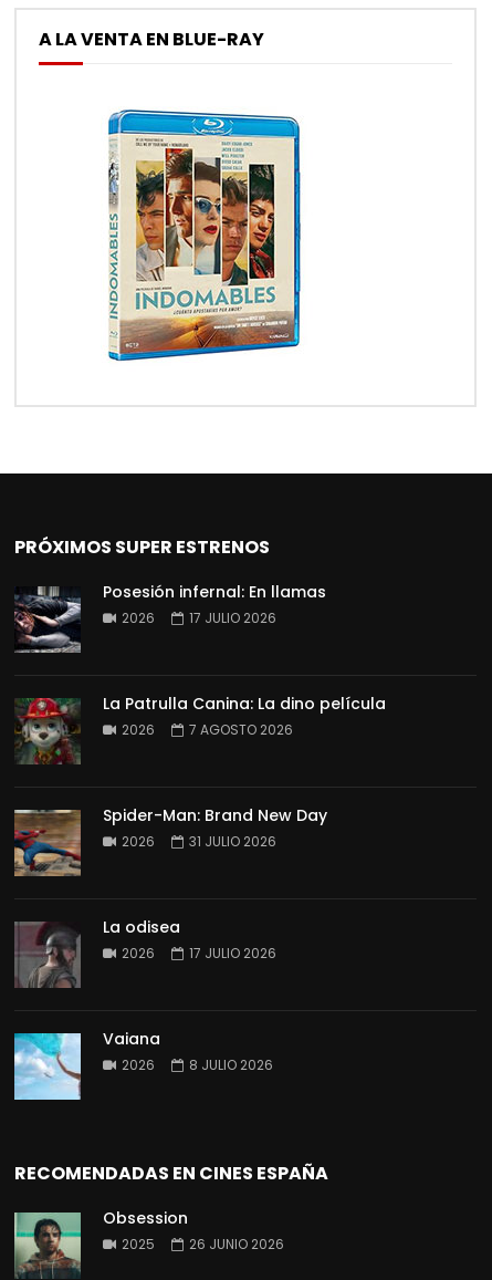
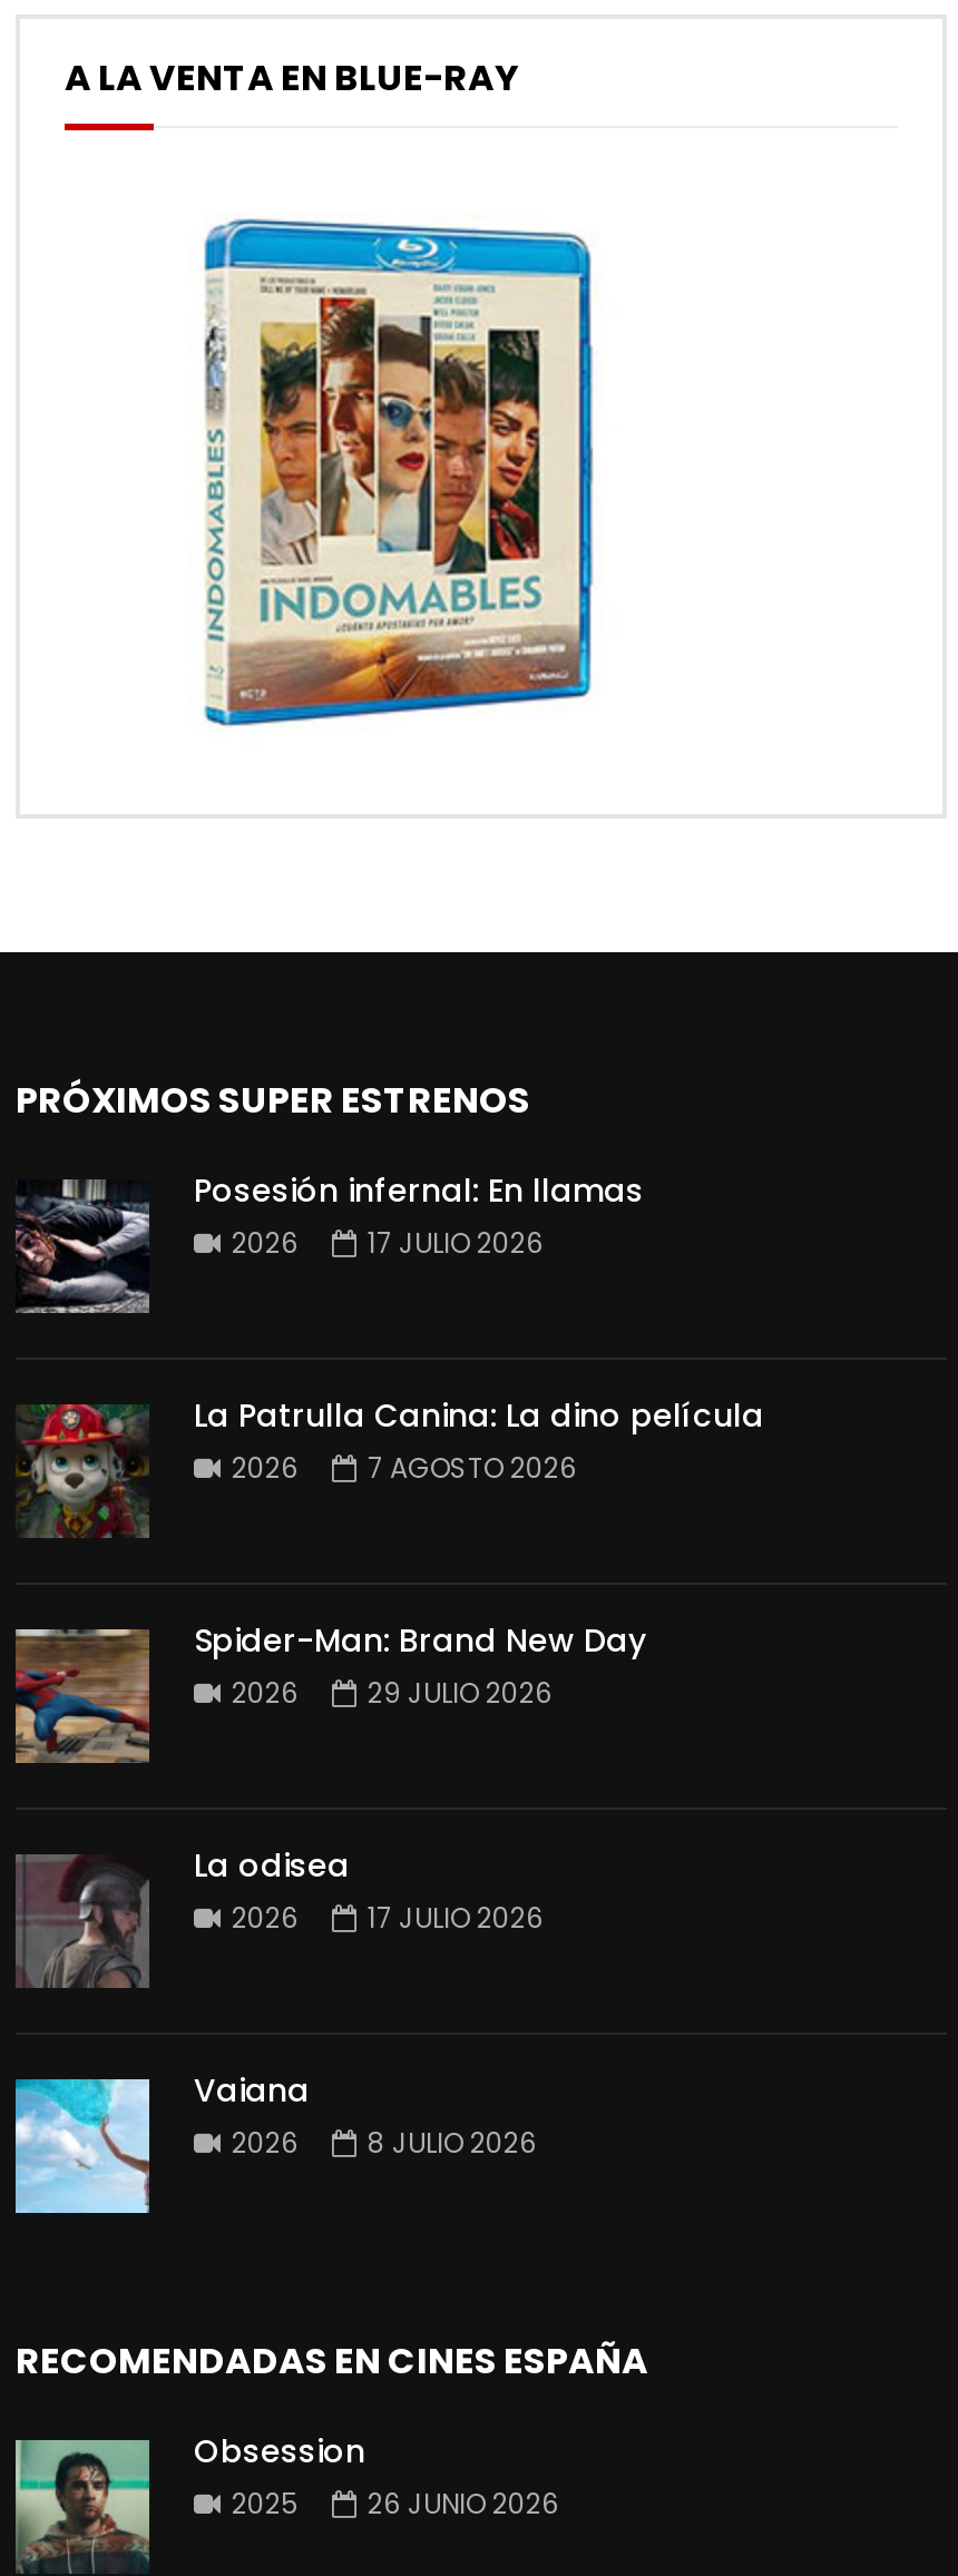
[122,832,276,850] 2026 31 JULIO 2026 -> [232,1673,553,1711] 2026 29 JULIO 2026

